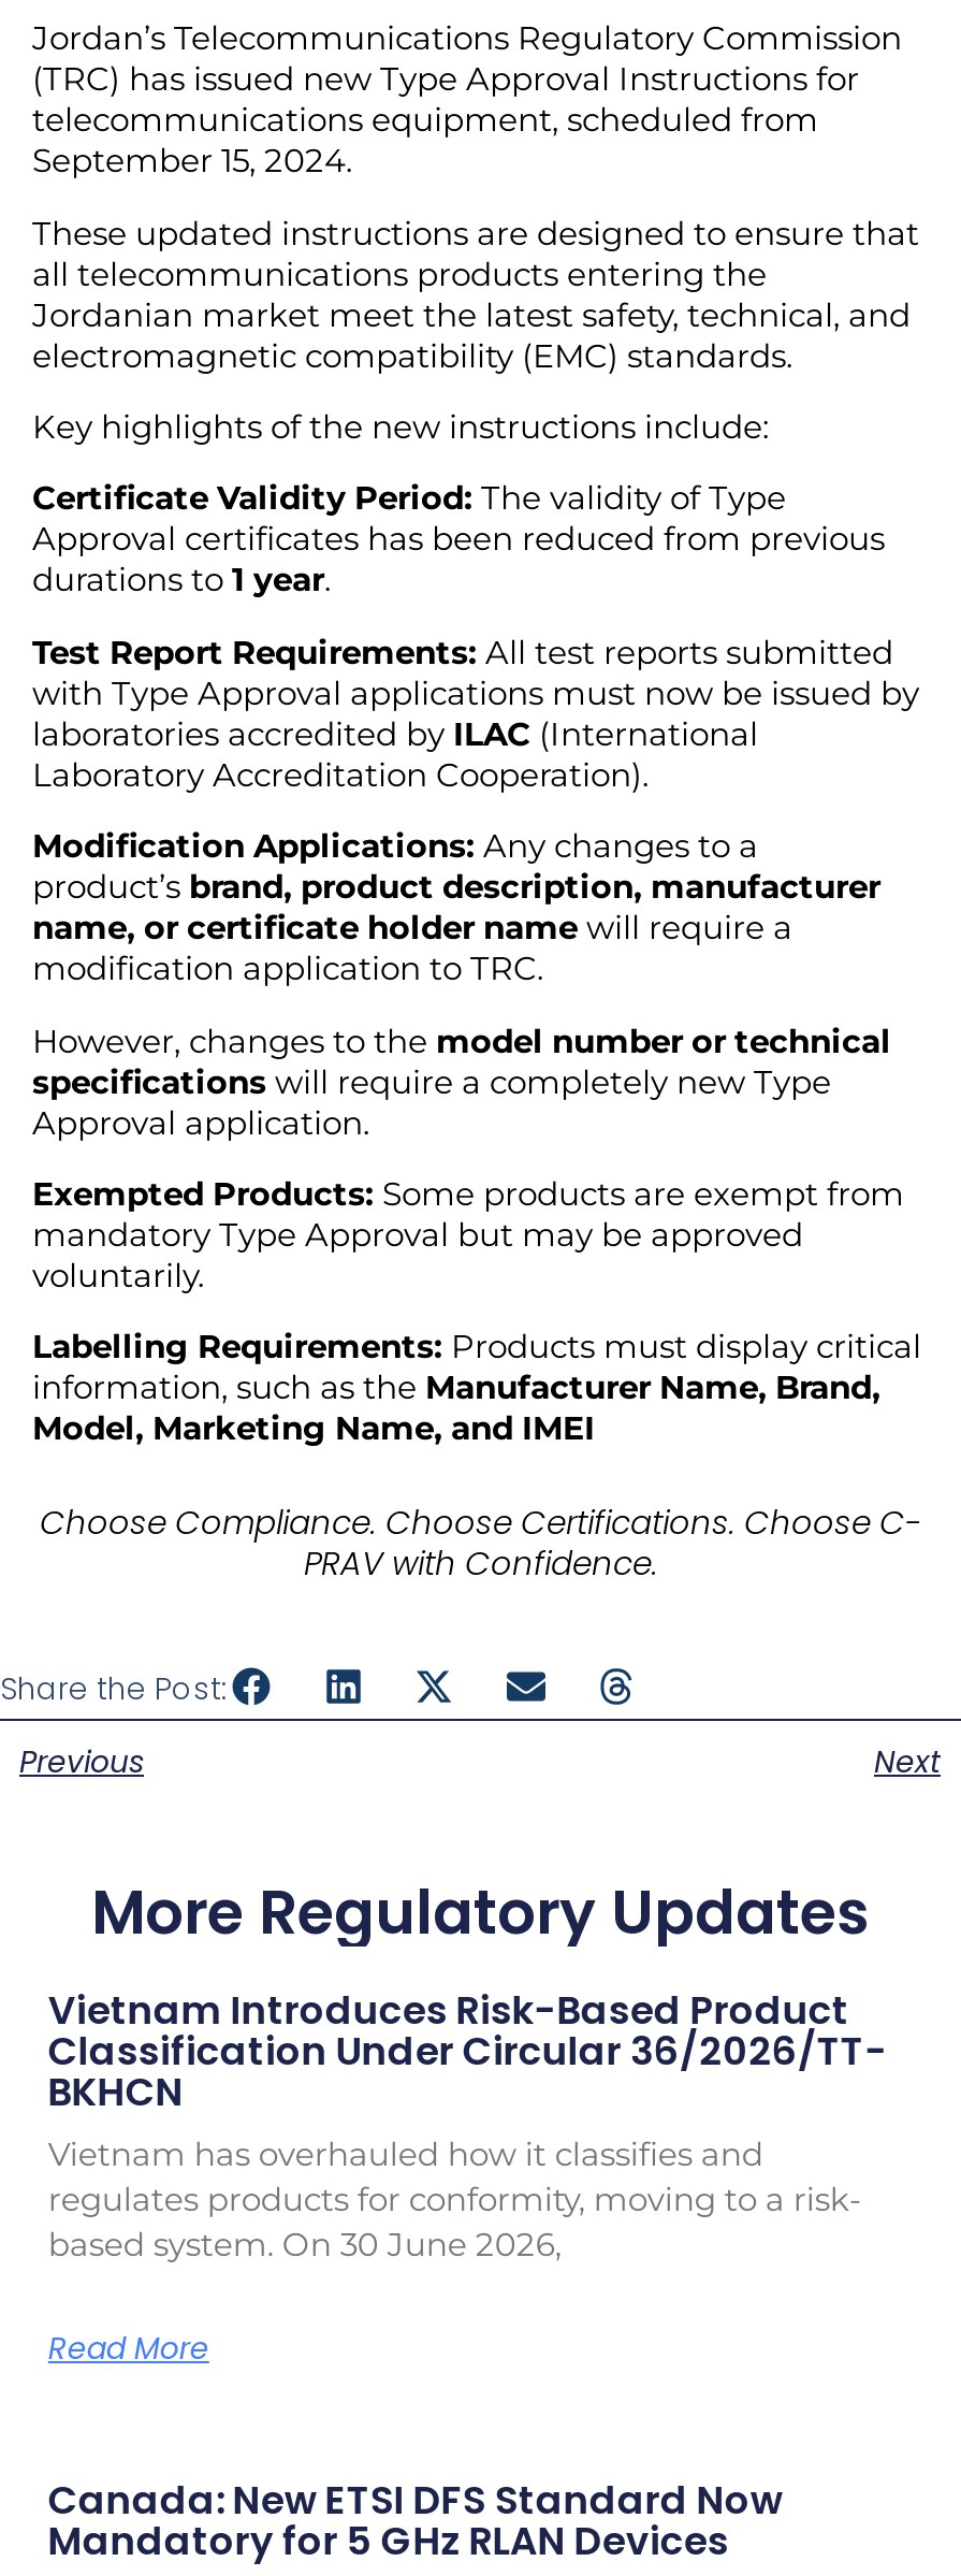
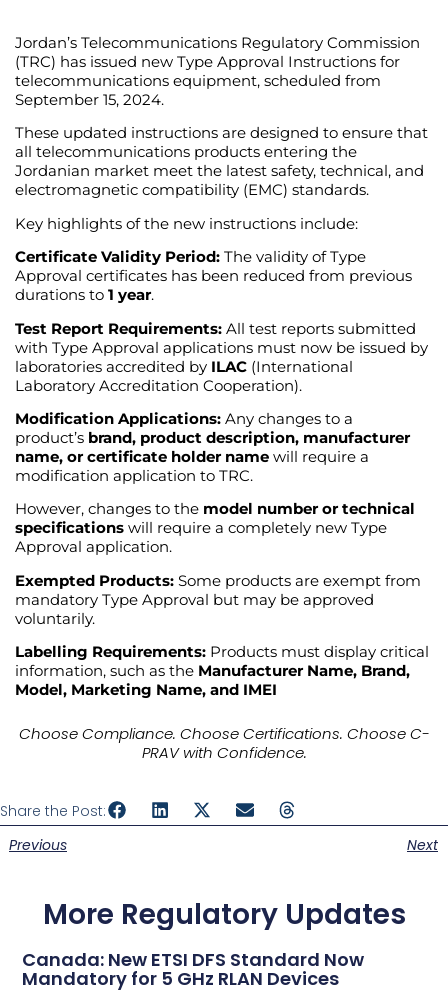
[48,1982,888,2368] Vietnam Introduces Risk-Based Product | Classification Under Circular 36/2026/TT- | BKHCN | Vietnam has overhauled how it classifies and | regulates products for conformity, moving to a risk- | based system. On 30 June 2026, | Read More -> none

